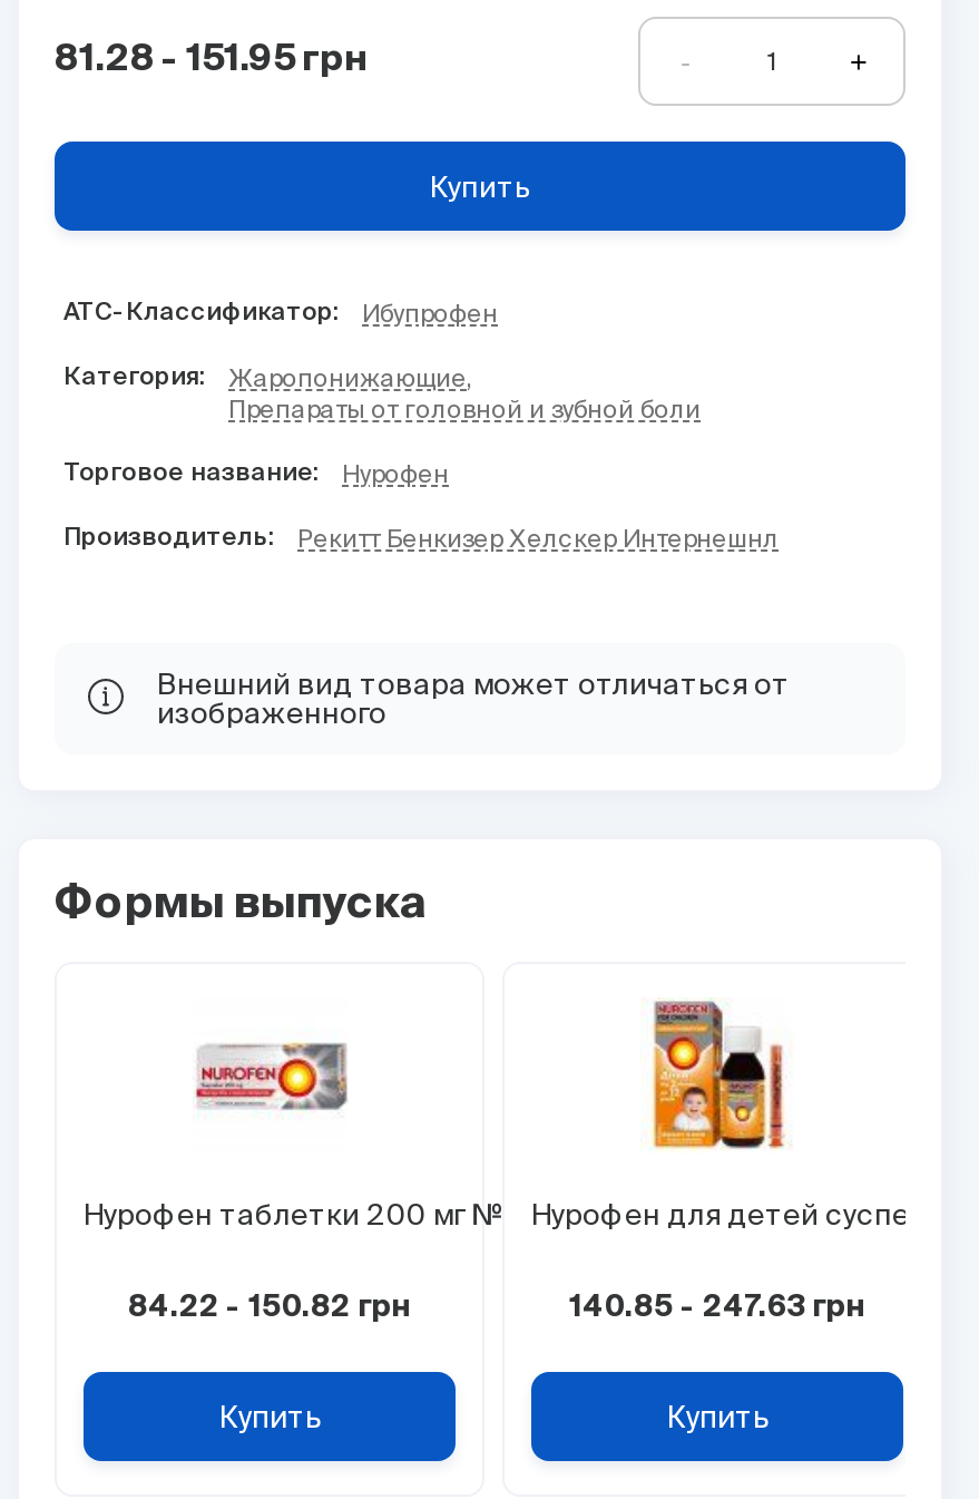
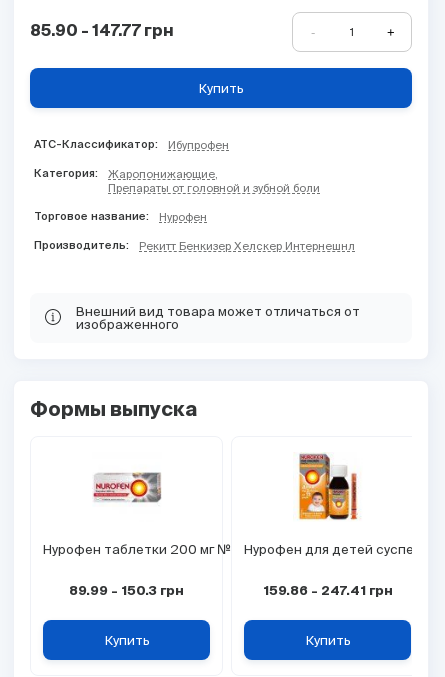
[55,42,369,78] 81.28 - 151.95 грн -> [30,23,174,39] 85.90 - 147.77 грн
[128,1294,411,1323] 84.22 - 150.82 грн -> [69,585,184,598] 89.99 - 150.3 грн
[569,1294,865,1323] 140.85 - 247.63 грн -> [262,585,392,598] 159.86 - 247.41 грн

